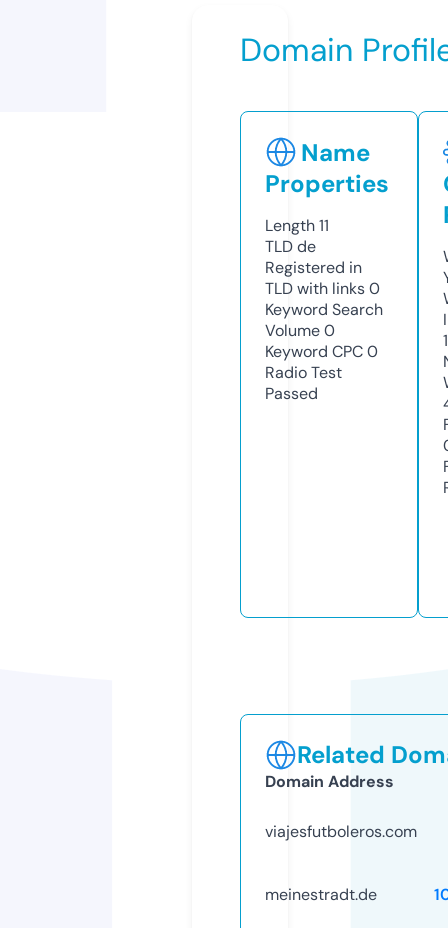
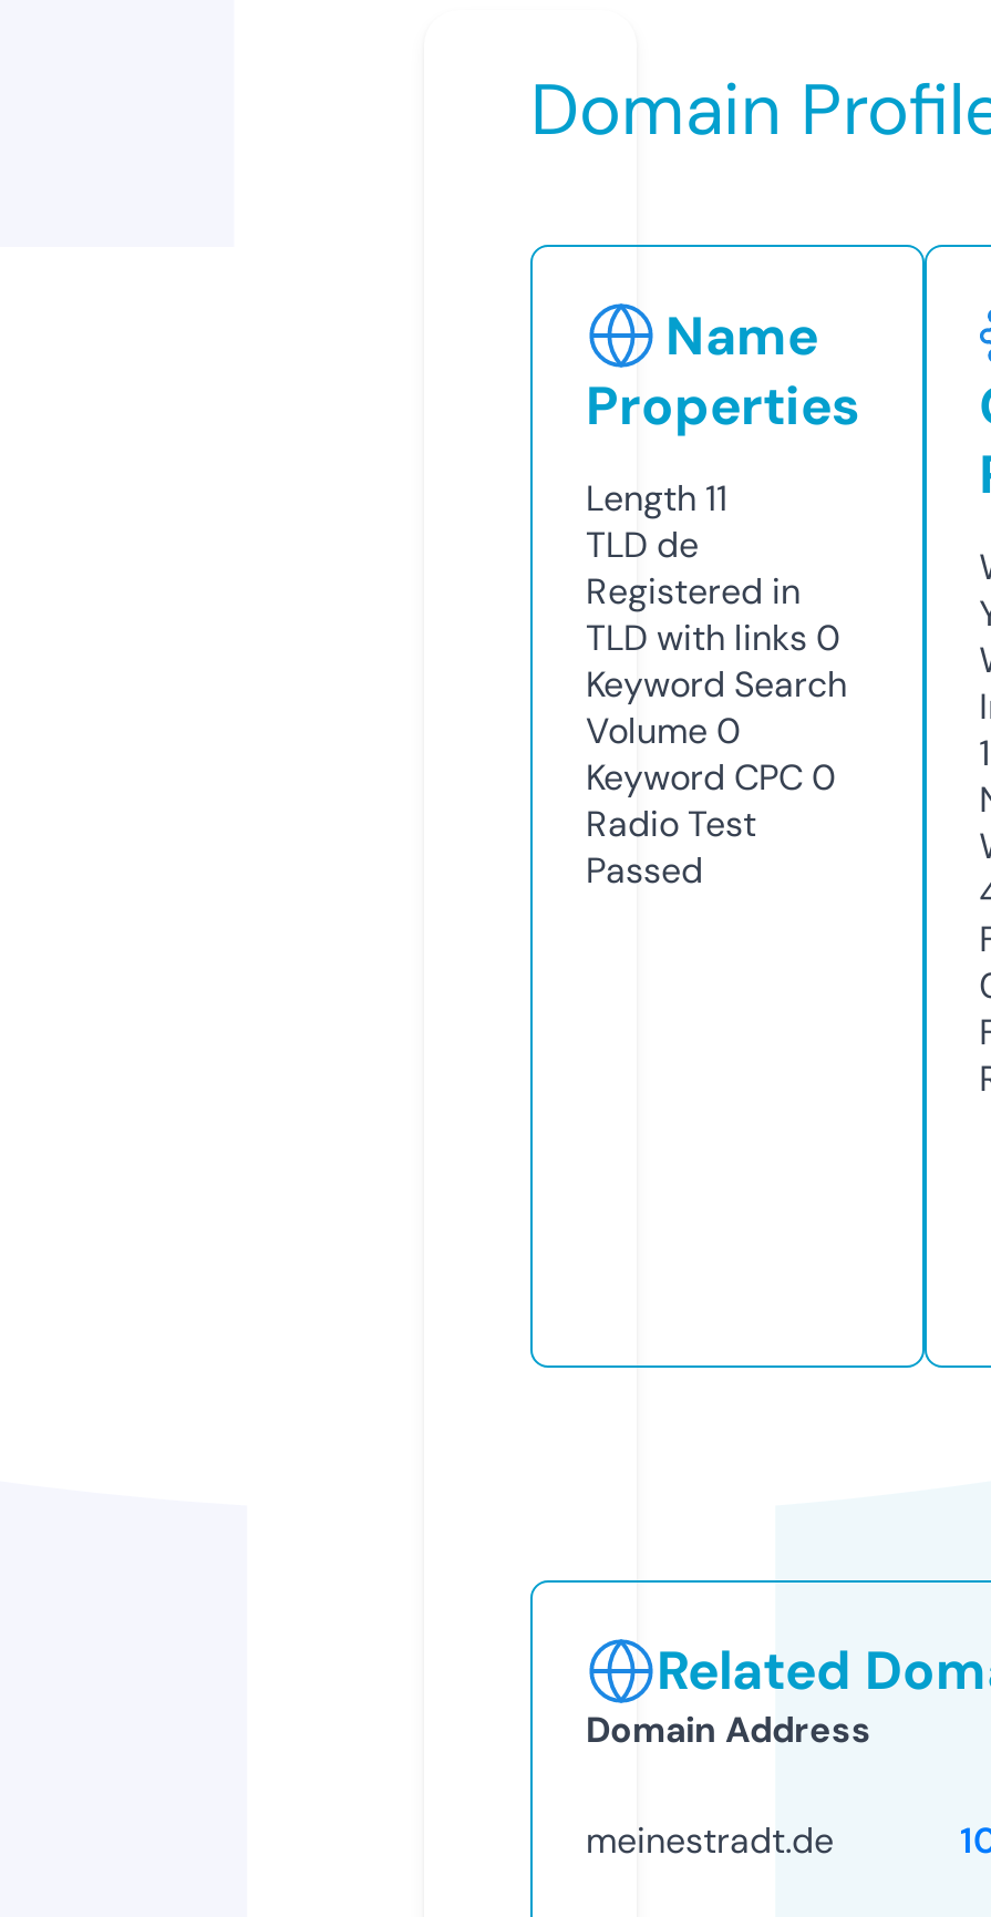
[265,821,417,842] viajesfutboleros.com -> none

